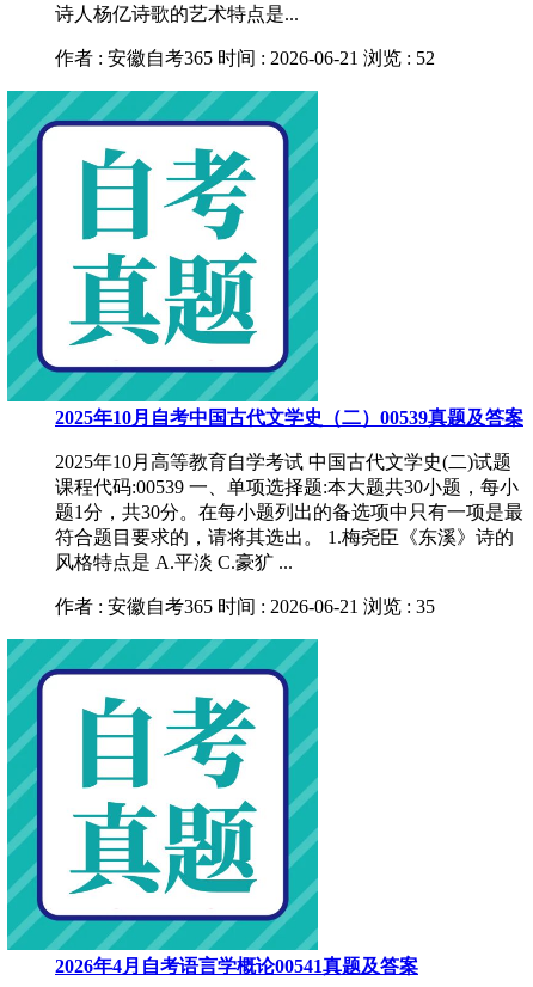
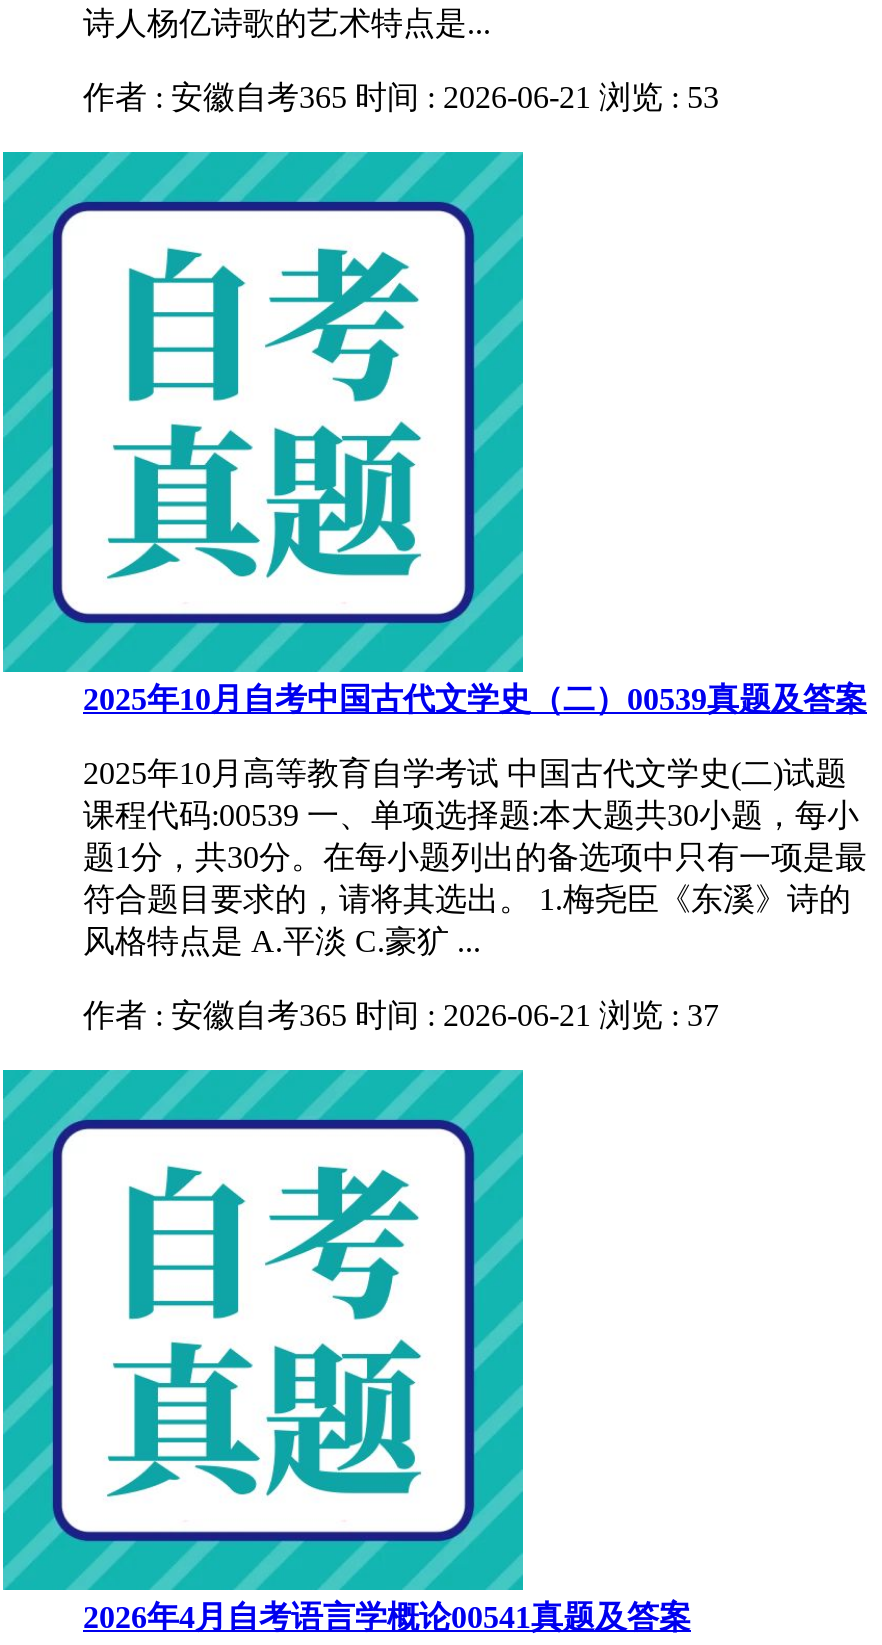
[55,47,435,68] 作者 : 安徽自考365 时间 : 2026-06-21 浏览 : 52 -> [83,79,719,113] 作者 : 安徽自考365 时间 : 2026-06-21 浏览 : 53
[55,596,435,616] 作者 : 安徽自考365 时间 : 2026-06-21 浏览 : 35 -> [83,997,719,1031] 作者 : 安徽自考365 时间 : 2026-06-21 浏览 : 37

